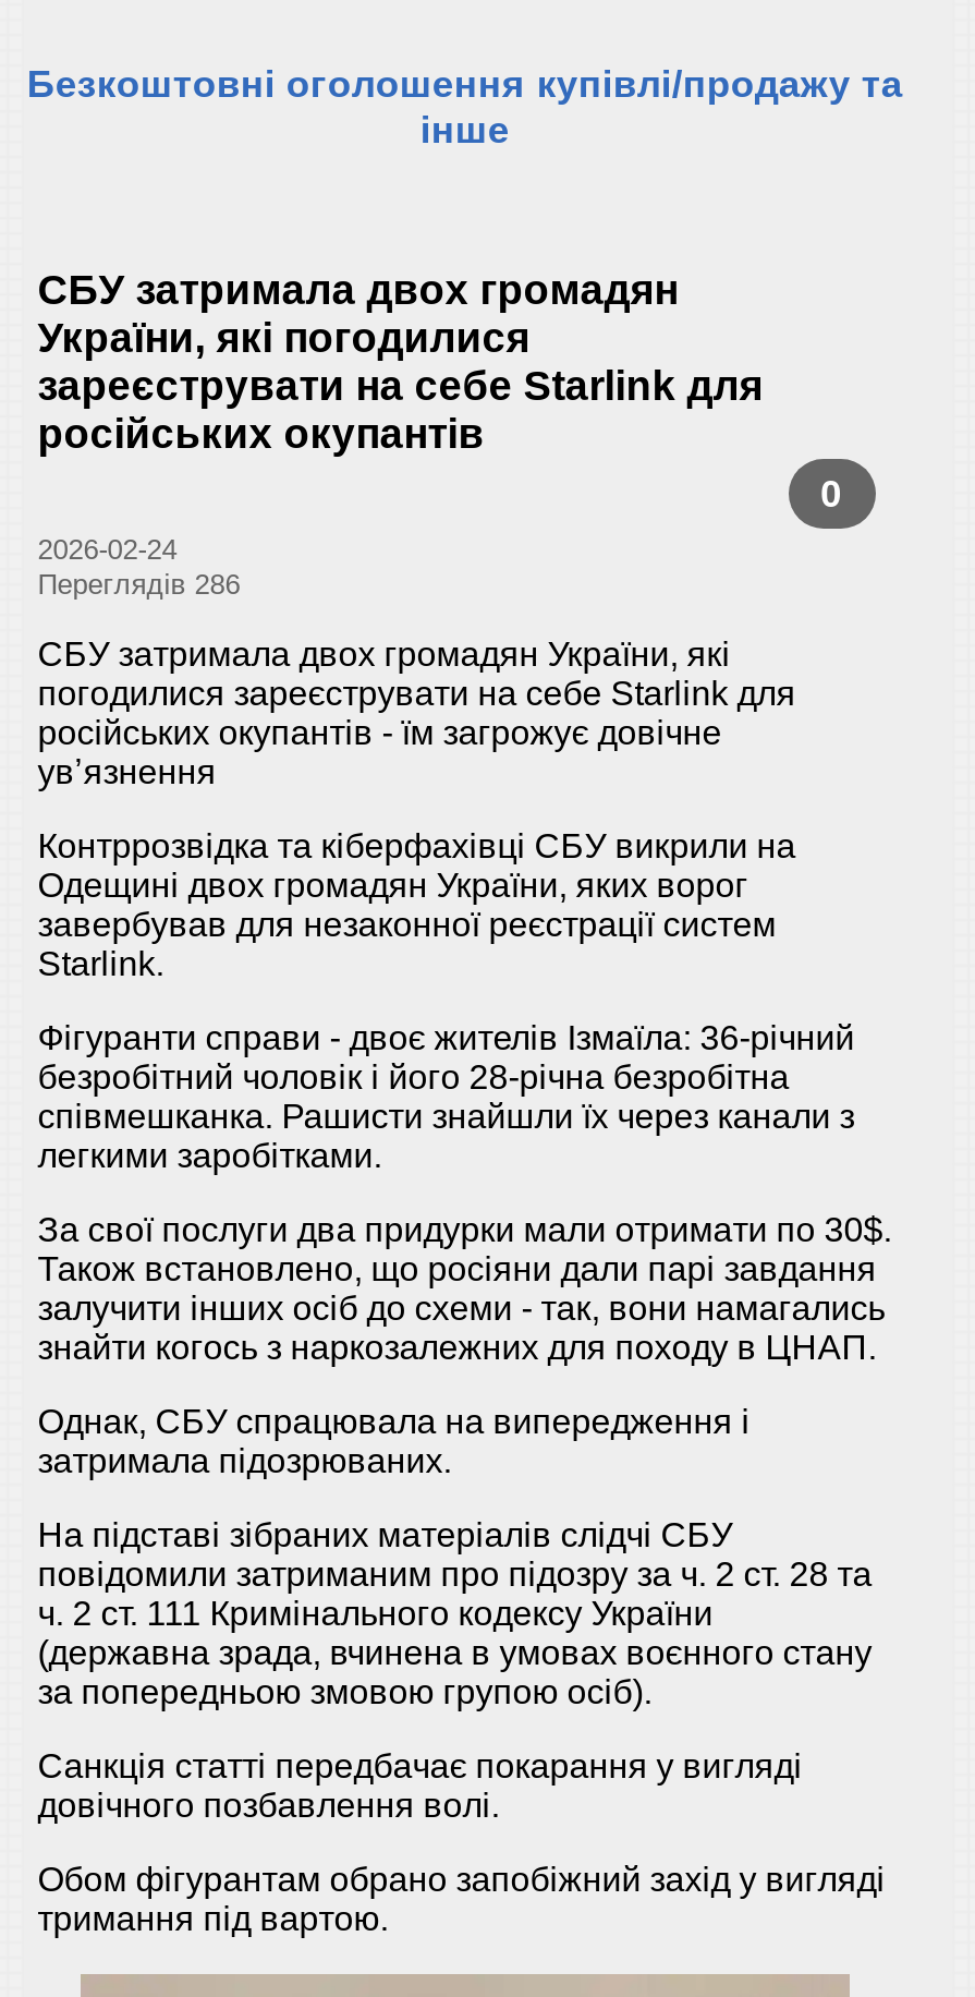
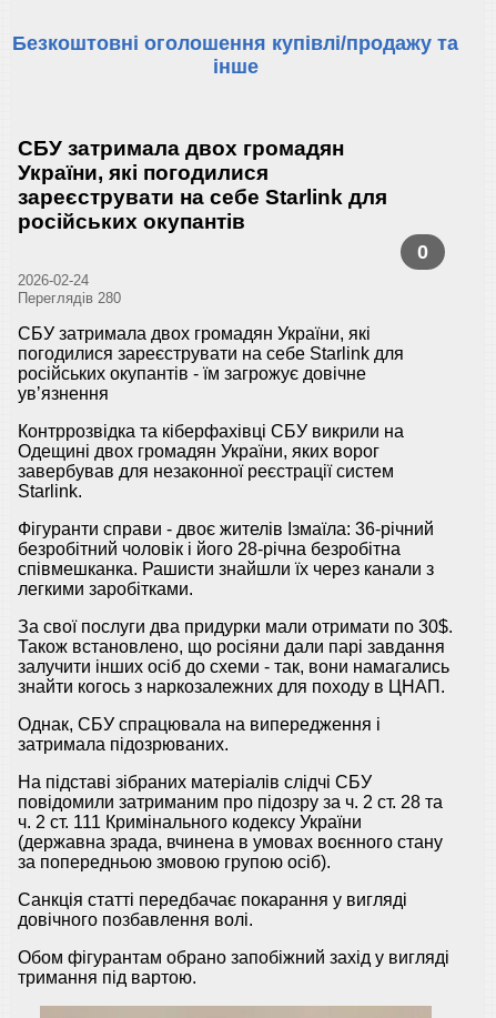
[37,568,240,601] Переглядів 286 -> [18,290,121,306] Переглядів 280

